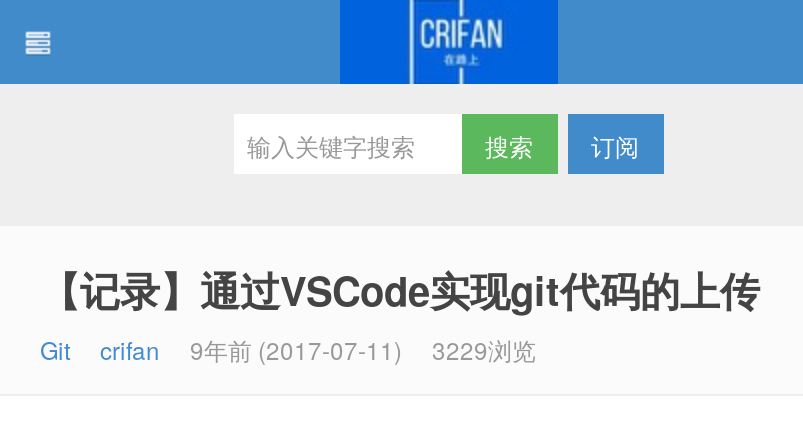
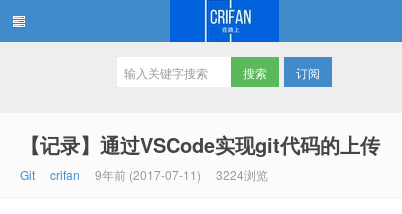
[40,332,536,366] Git crifan 9年前 (2017-07-11) 3229浏览 -> [20,166,268,183] Git crifan 9年前 (2017-07-11) 3224浏览

